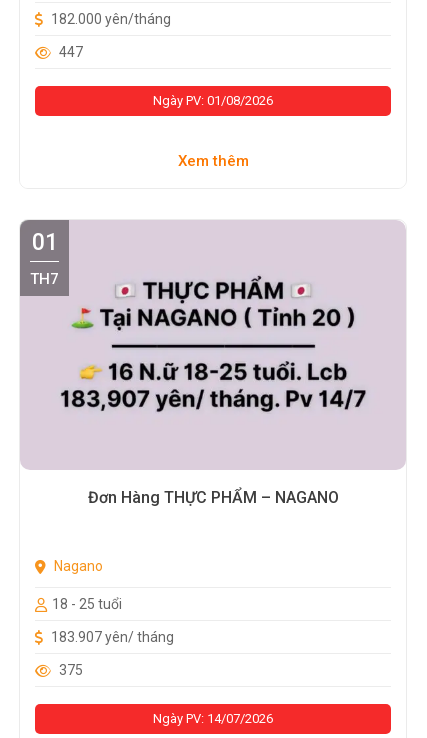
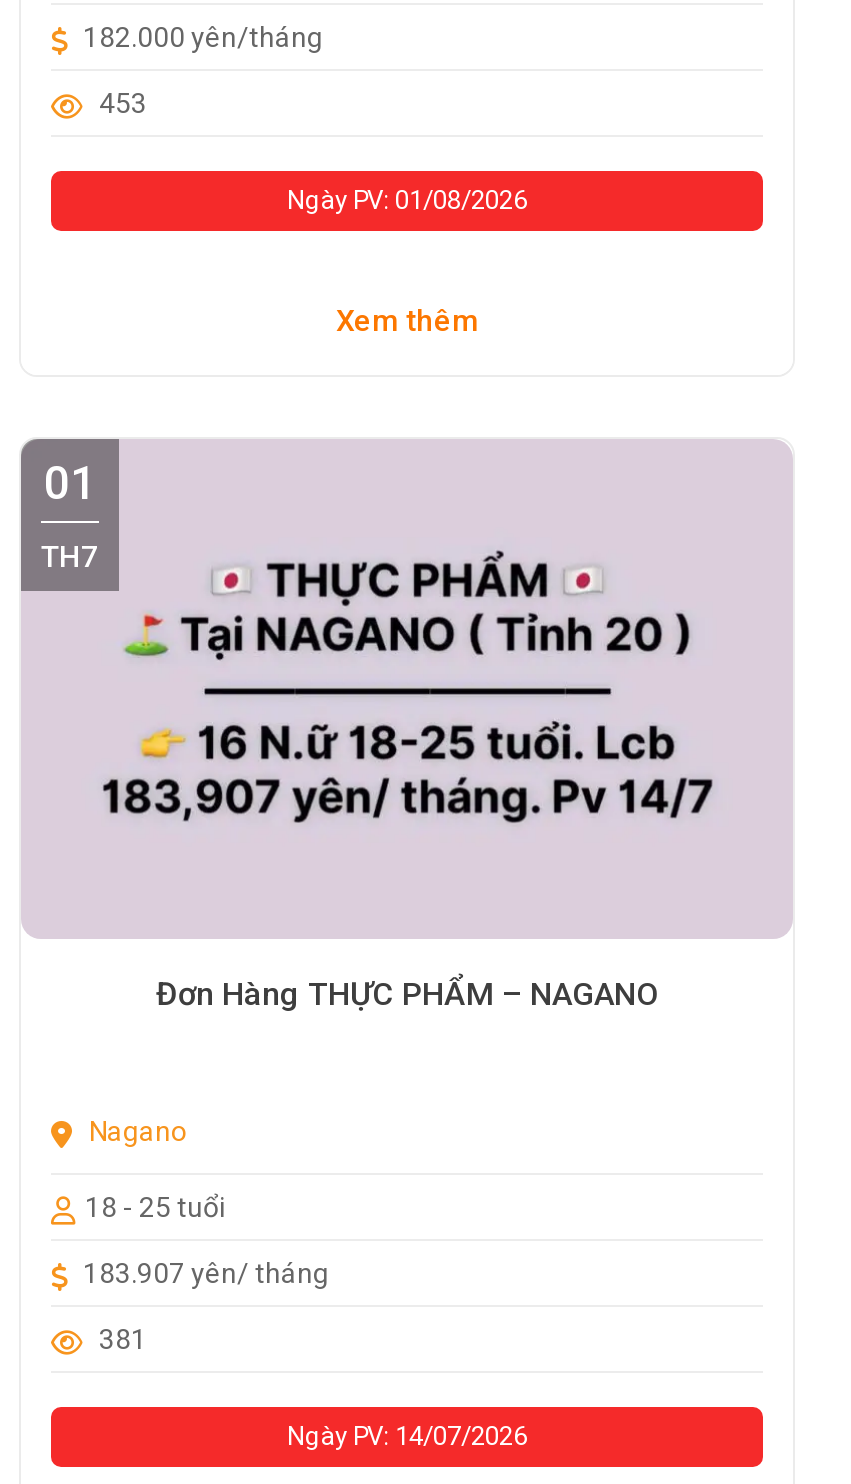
[56,44,83,60] 447 -> [93,88,147,120] 453
[56,662,83,678] 375 -> [93,1324,147,1356] 381

